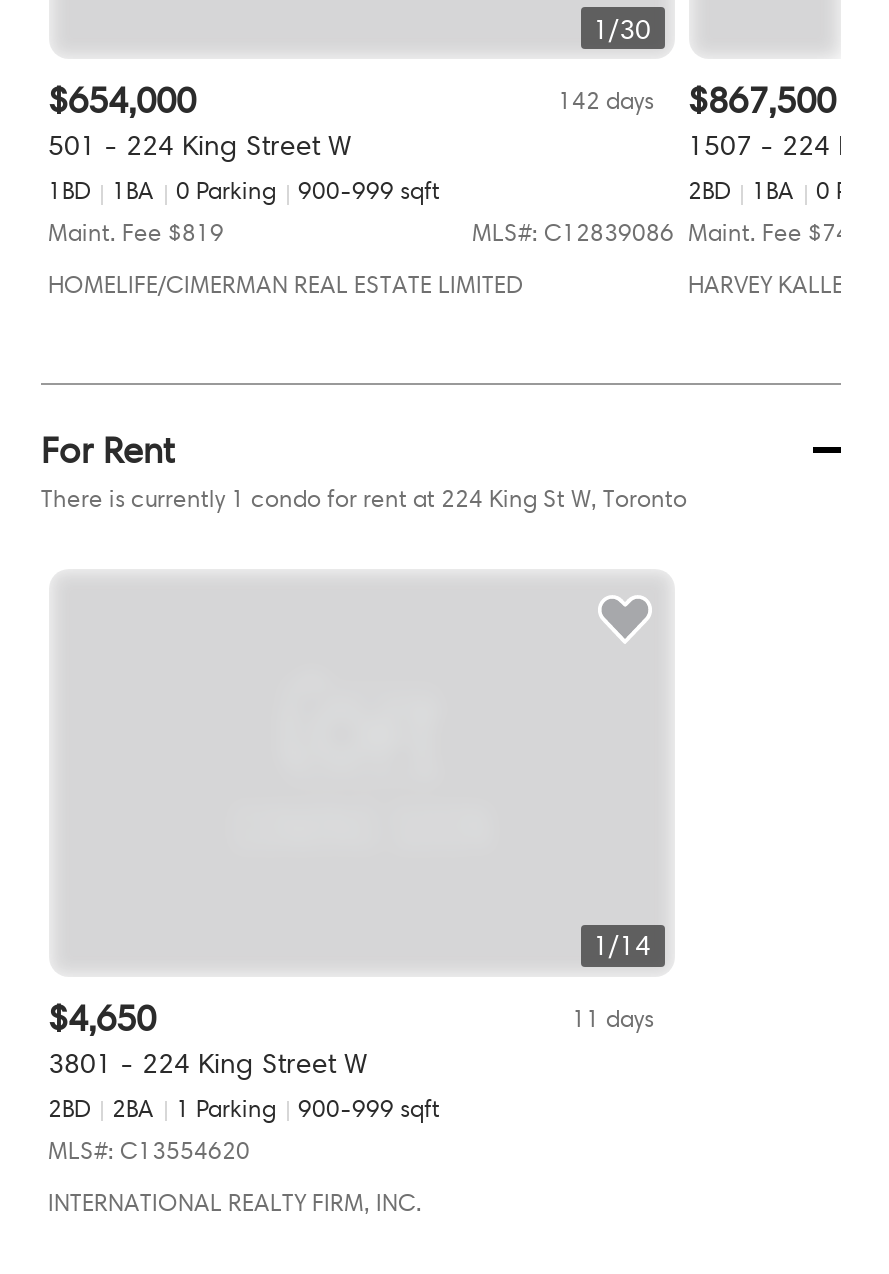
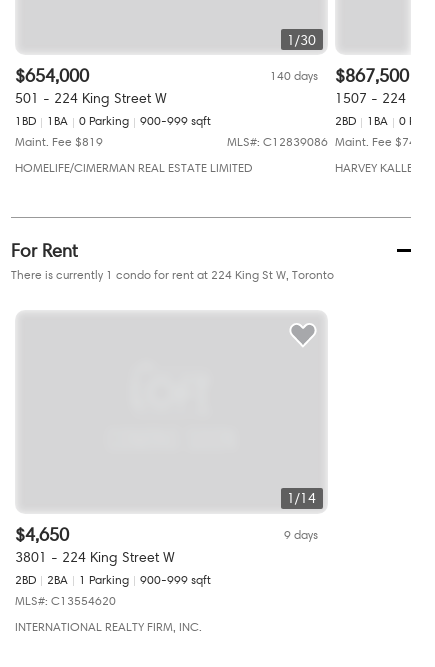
[558,80,836,124] 142 days $867,500 -> [269,65,408,87] 140 days $867,500
[572,1003,654,1033] 11 days -> [283,527,317,542] 9 days

